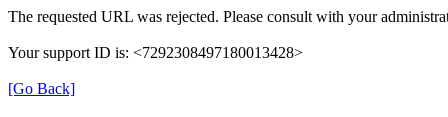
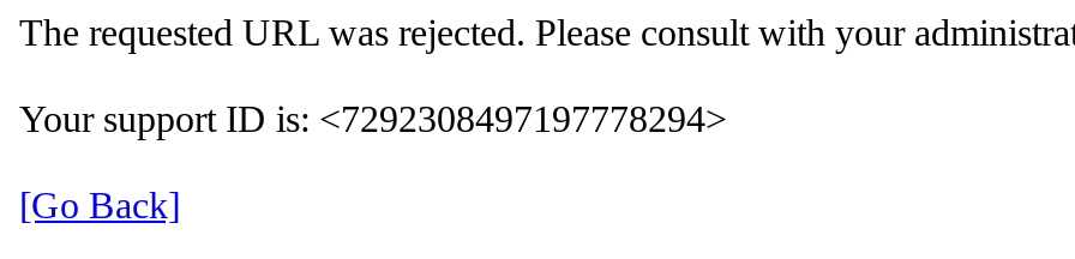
[8,44,303,61] Your support ID is: <7292308497180013428> -> [19,98,727,139] Your support ID is: <7292308497197778294>

